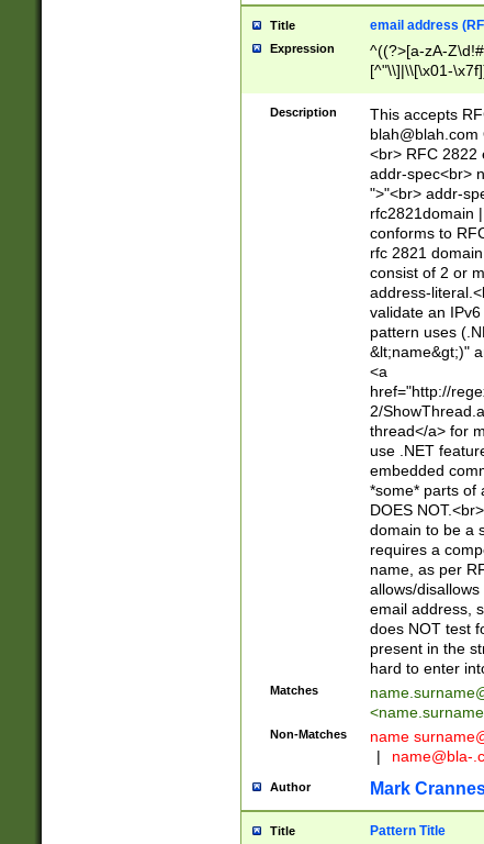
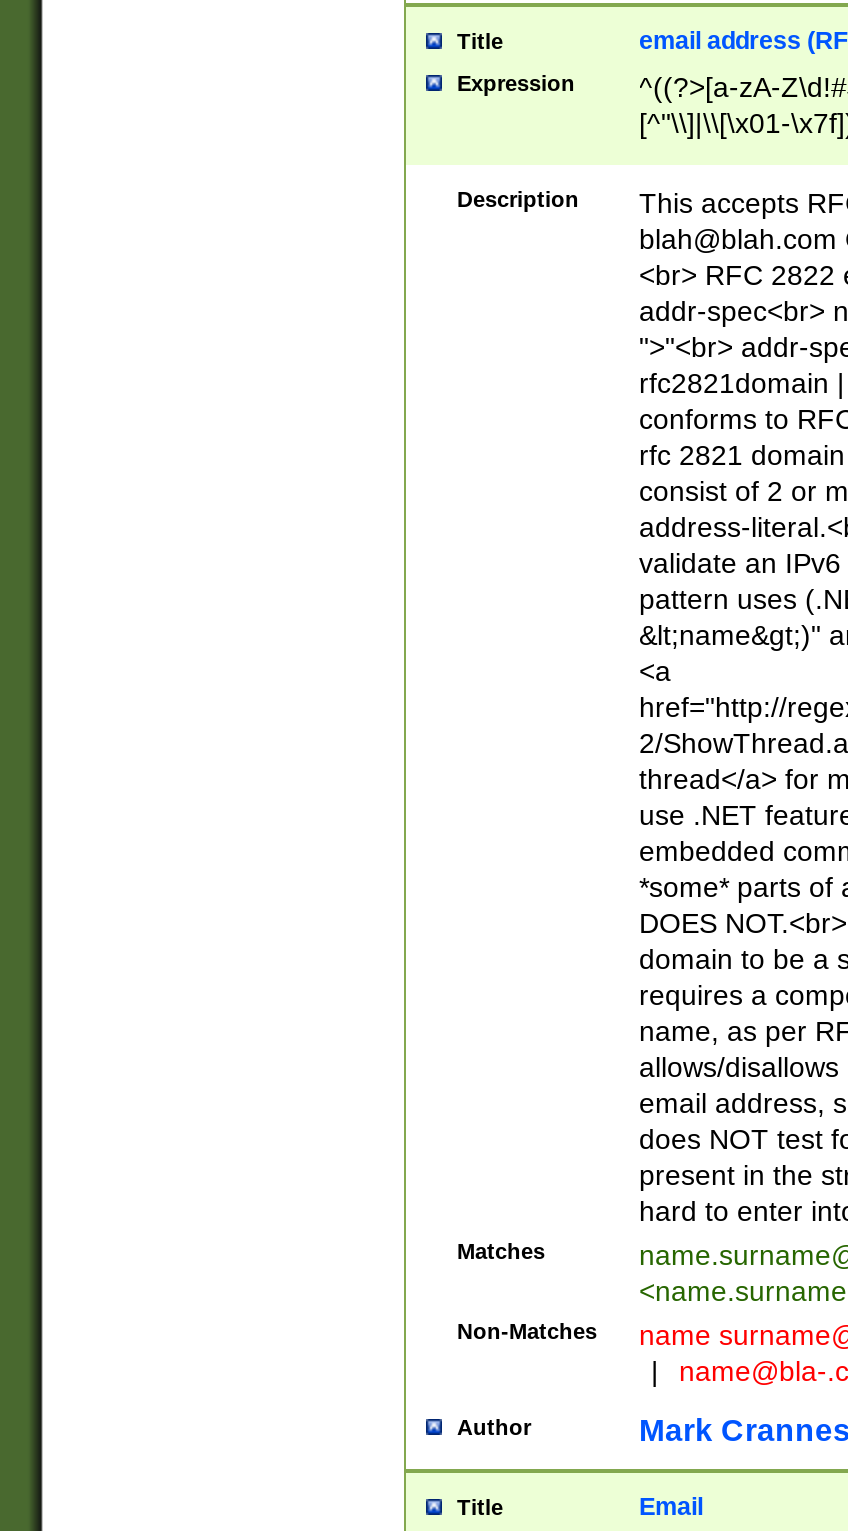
[369,823,445,839] Pattern Title -> [639,1493,703,1521] Email

